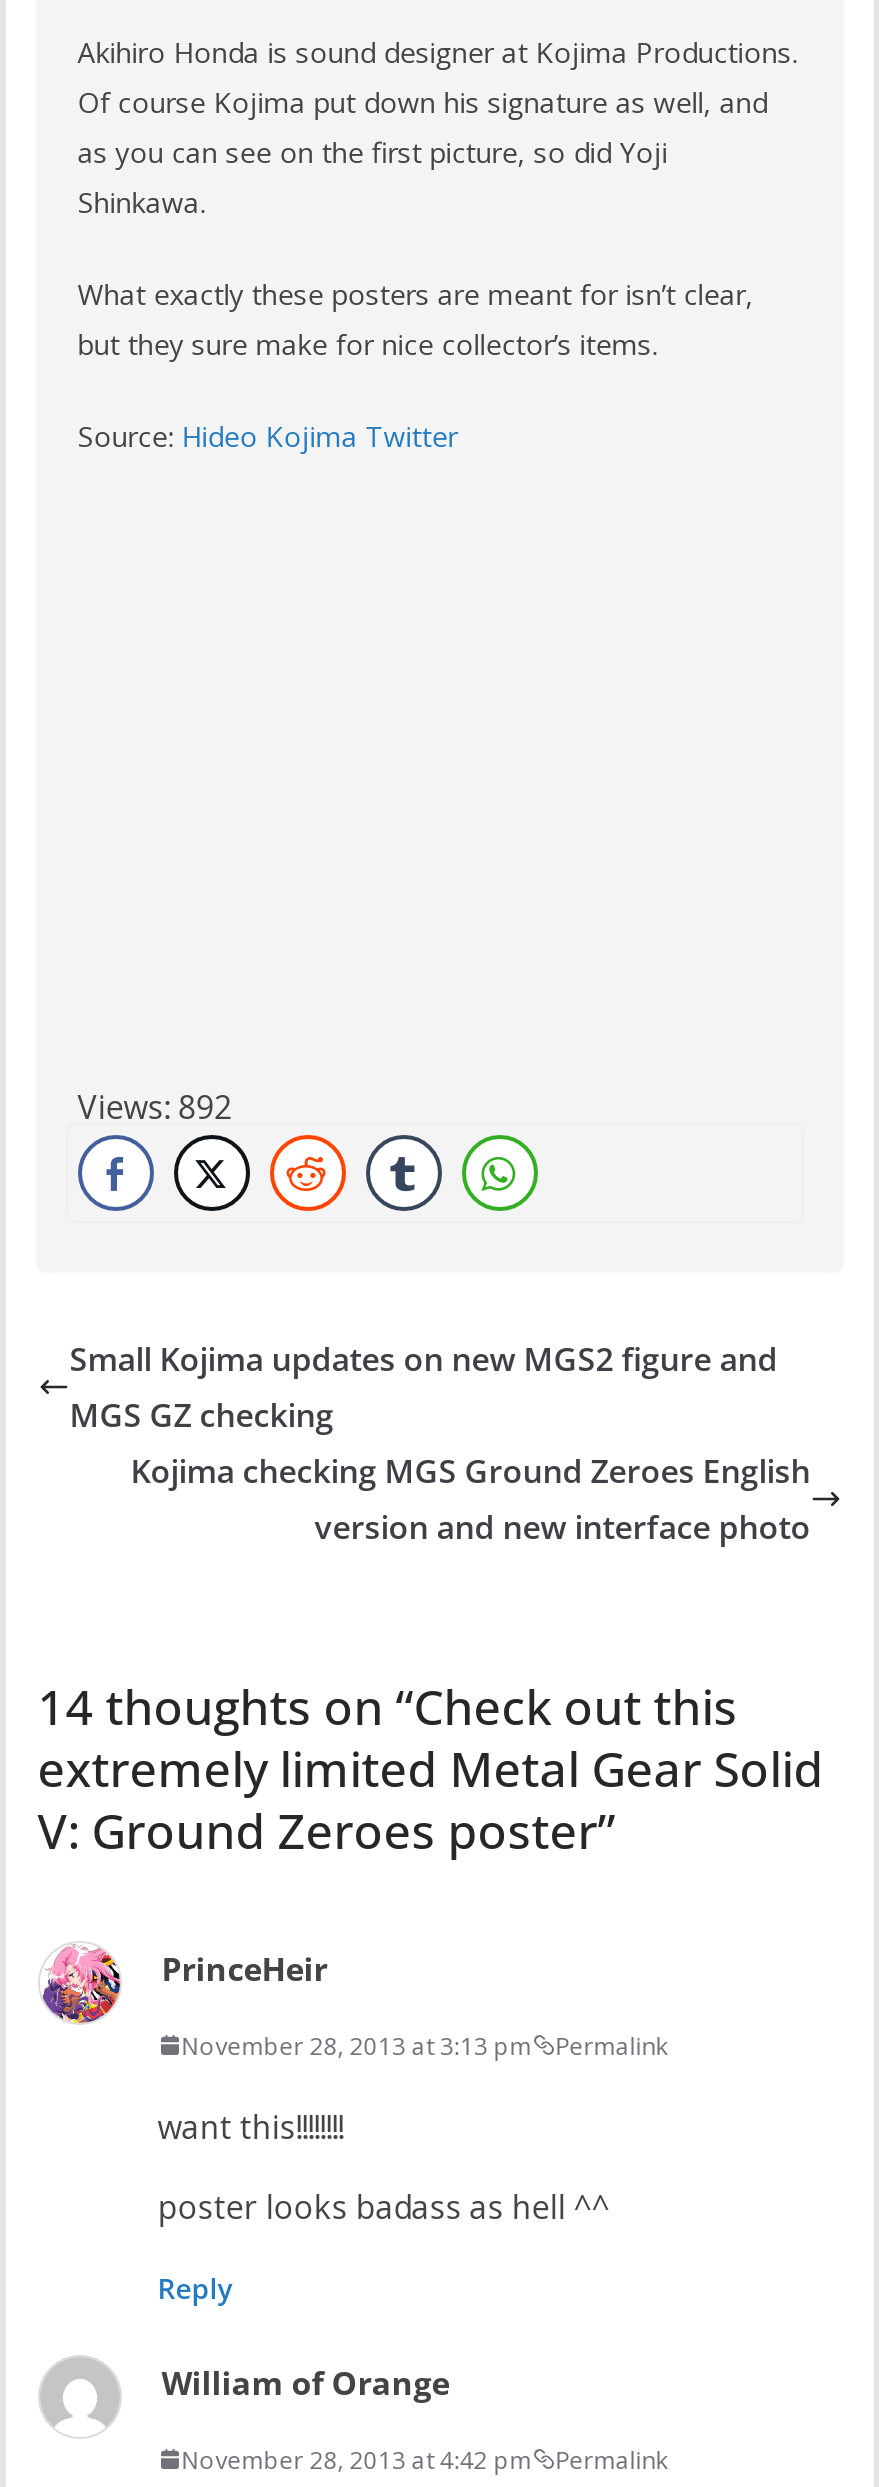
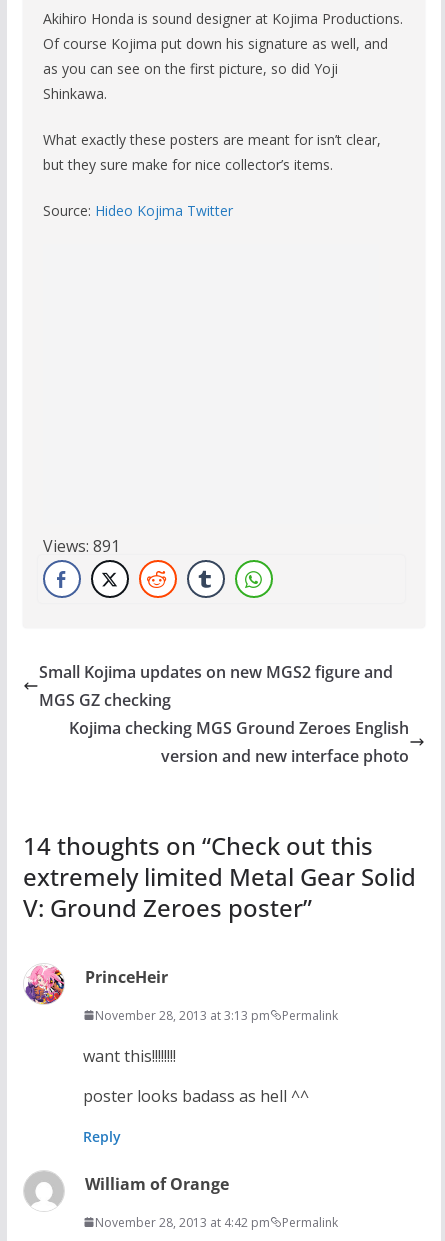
[77,1085,231,1129] Views: 892 -> [43,535,120,557] Views: 891

